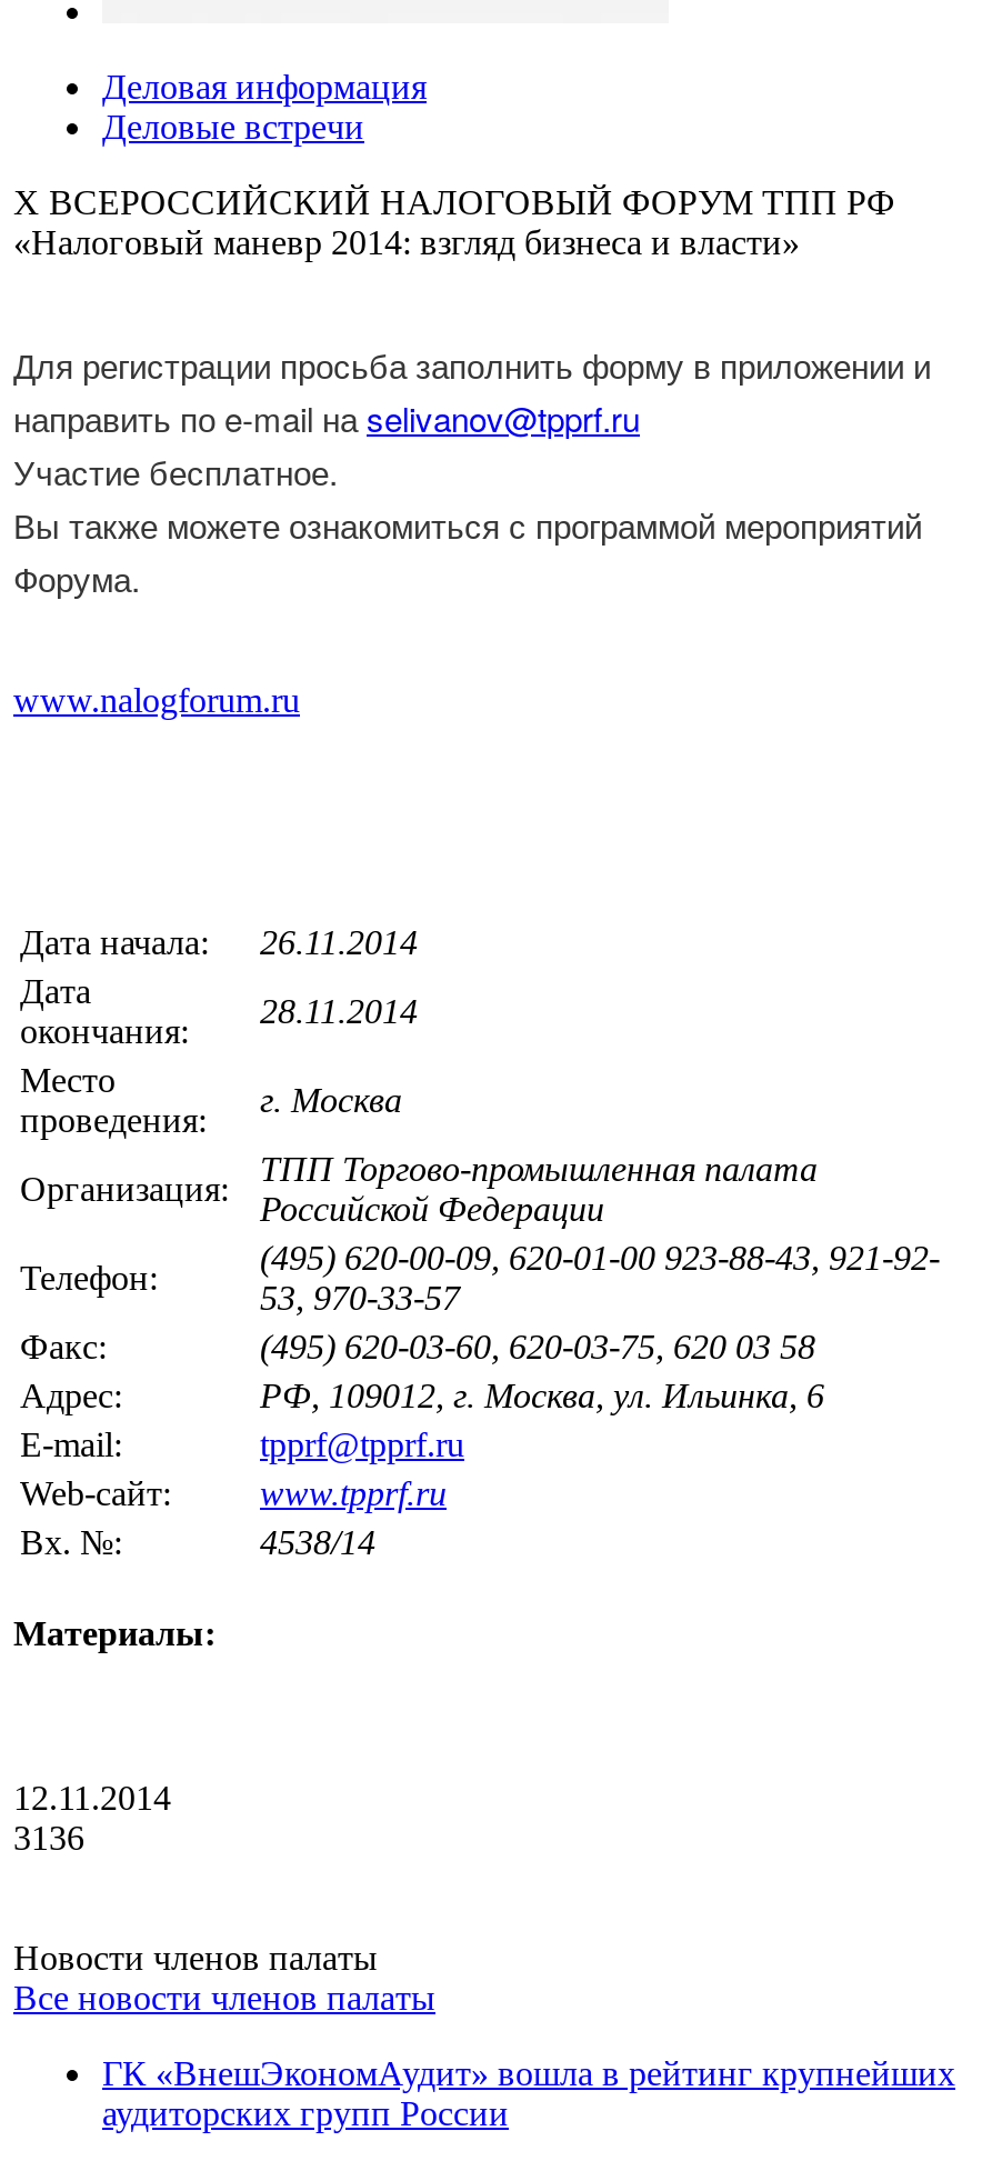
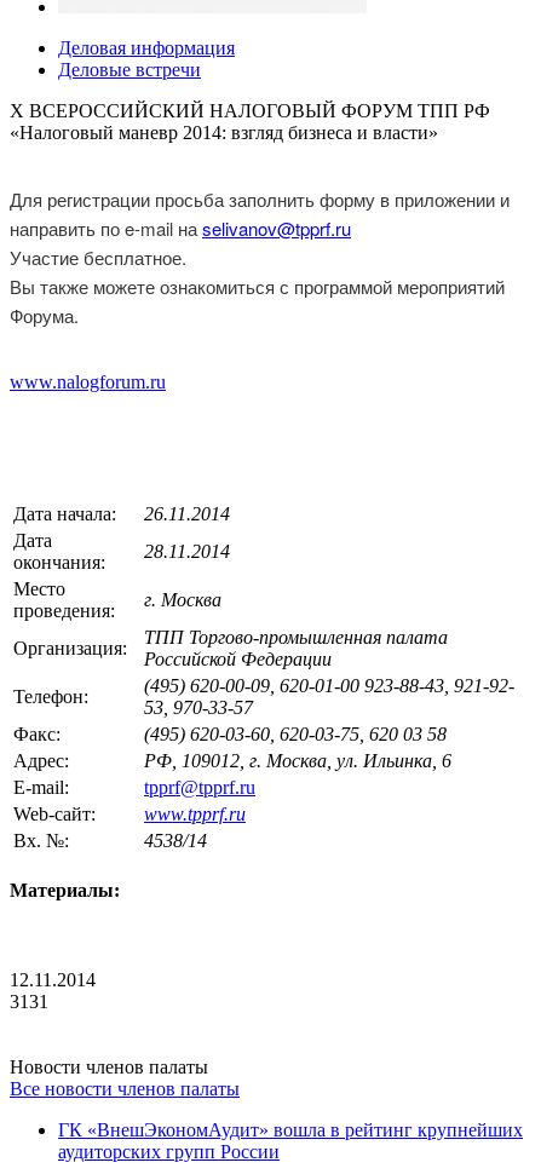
[13,1819,84,1857] 3136 -> [10,991,48,1012] 3131

